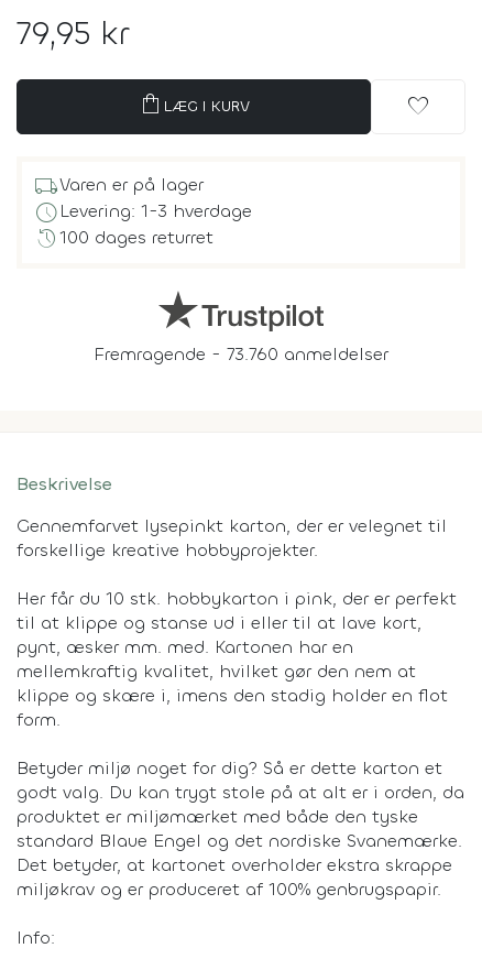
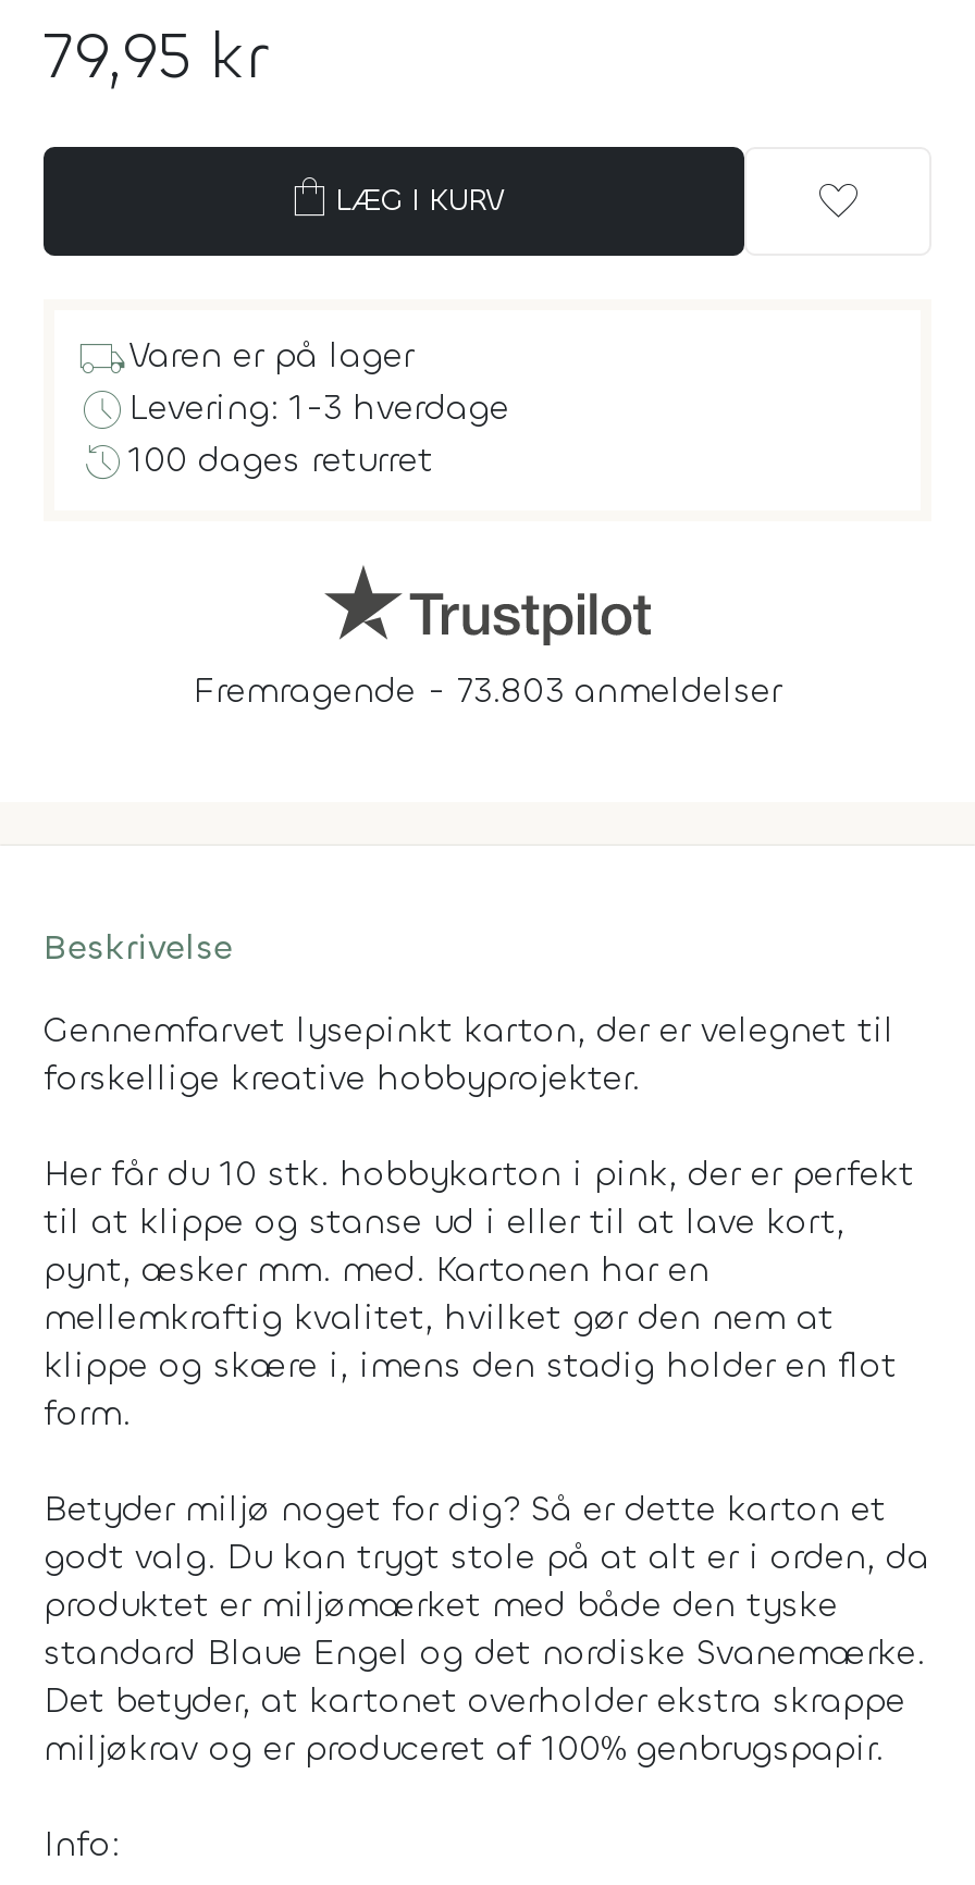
[94,342,388,365] Fremragende - 73.760 anmeldelser -> [194,667,781,712] Fremragende - 73.803 anmeldelser

